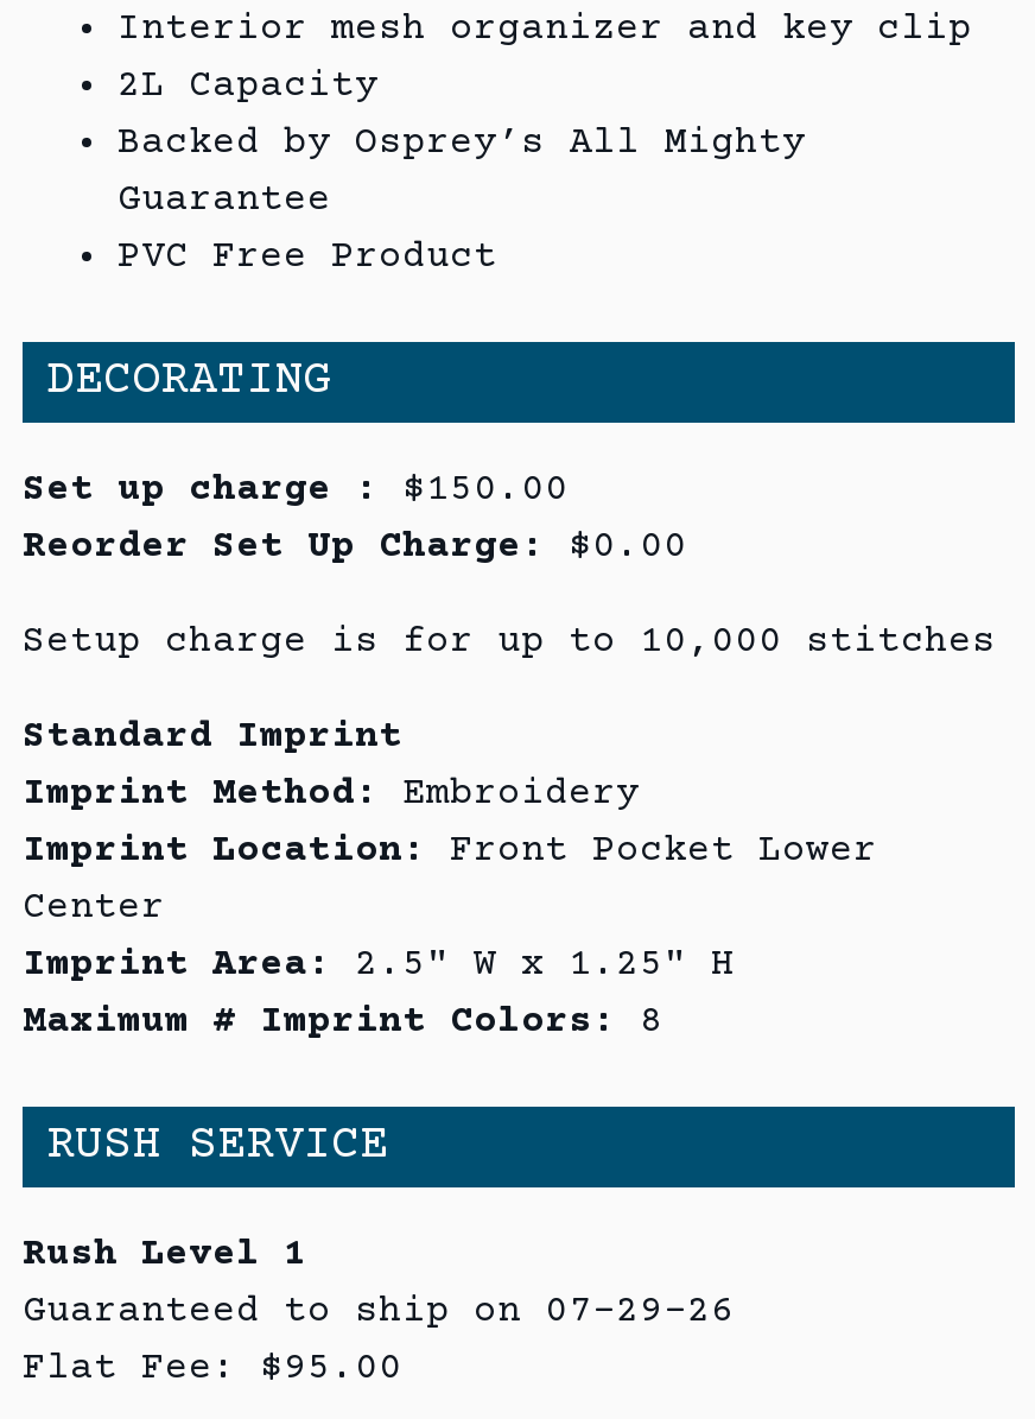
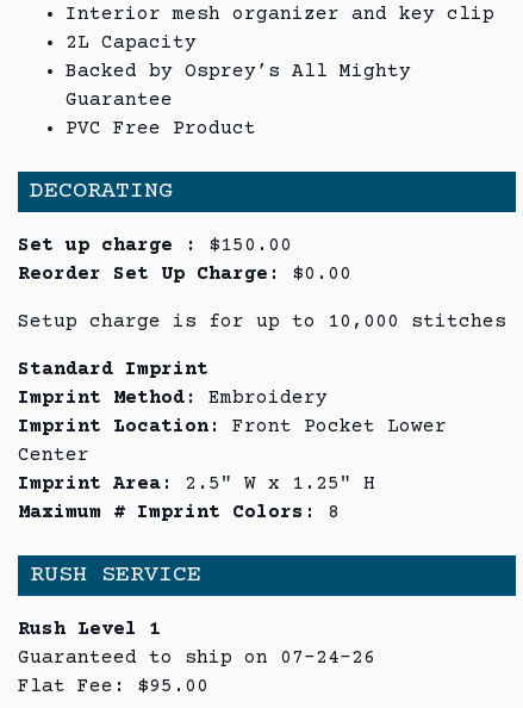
[23,1289,735,1332] Guaranteed to ship on 07-29-26 -> [18,647,375,668] Guaranteed to ship on 07-24-26

